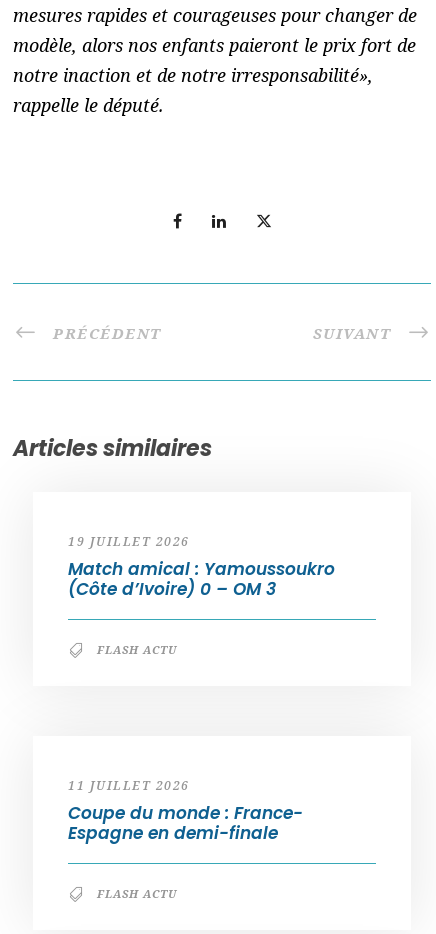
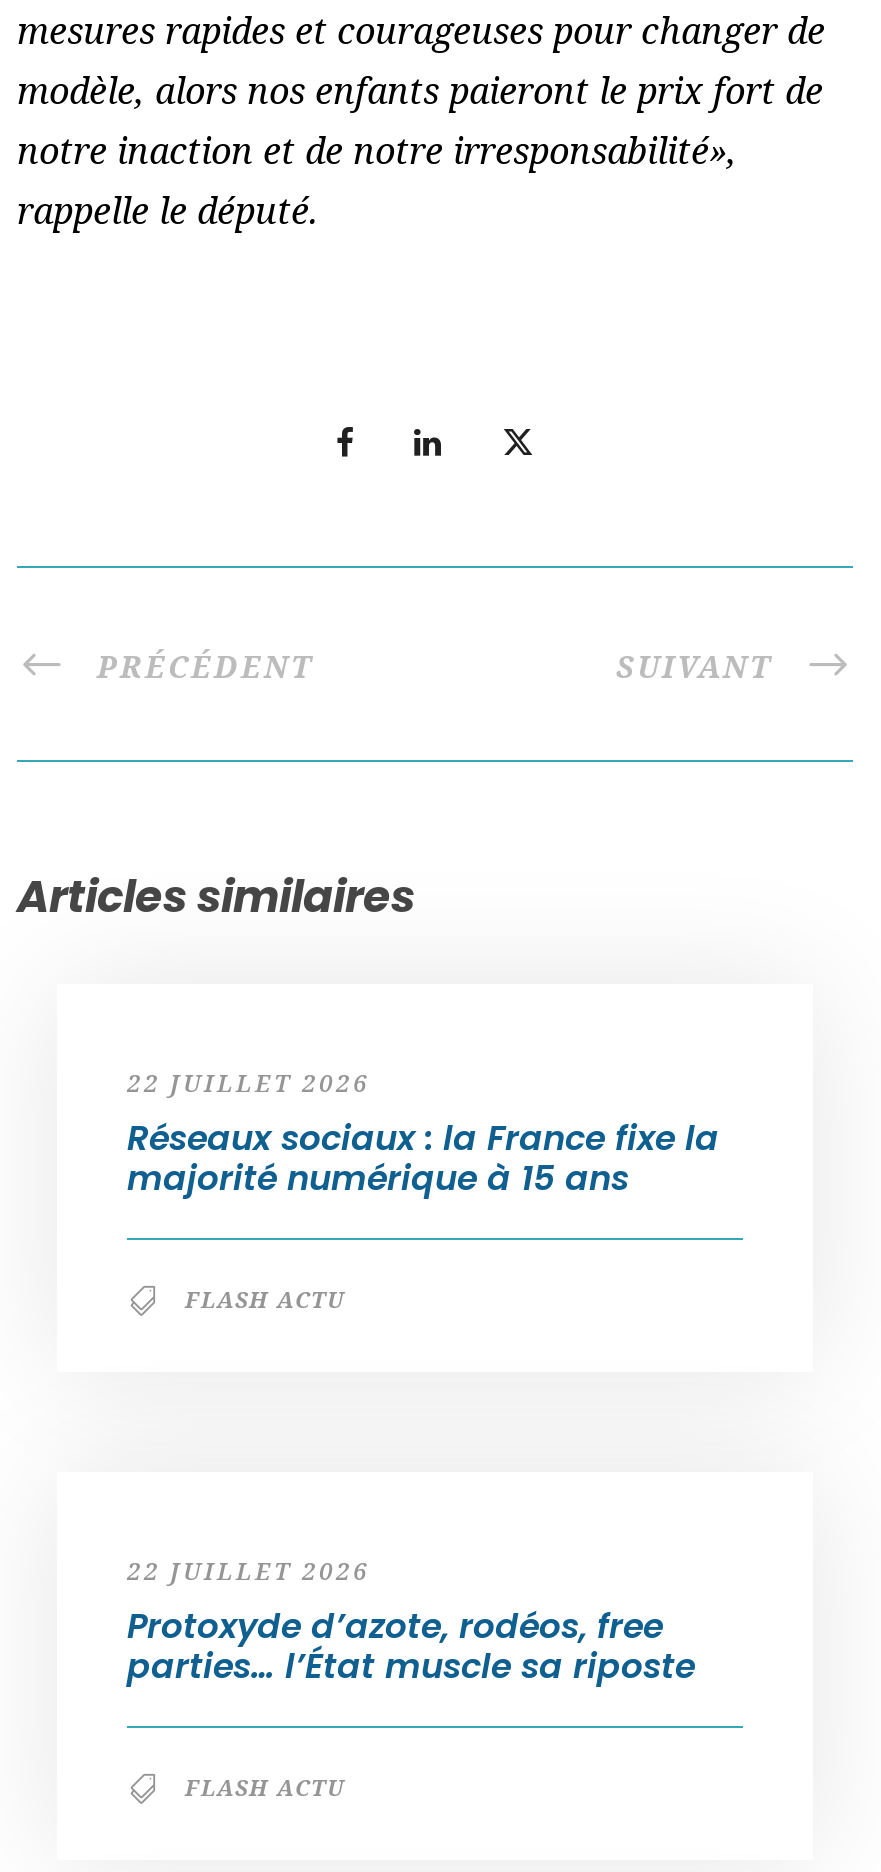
[68,533,335,601] 19 JUILLET 2026 | Match amical : Yamoussoukro | (Côte d’Ivoire) 0 – OM 3 -> [127,1065,719,1201] 22 JUILLET 2026 | Réseaux sociaux : la France fixe la | majorité numérique à 15 ans
[68,777,303,845] 11 JUILLET 2026 | Coupe du monde : France- | Espagne en demi-finale -> [127,1553,695,1689] 22 JUILLET 2026 | Protoxyde d’azote, rodéos, free | parties… l’État muscle sa riposte

